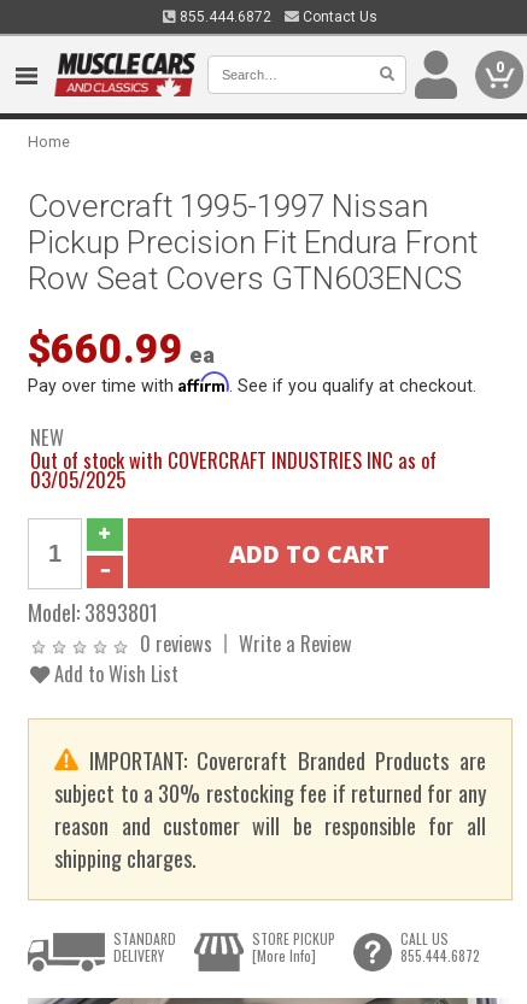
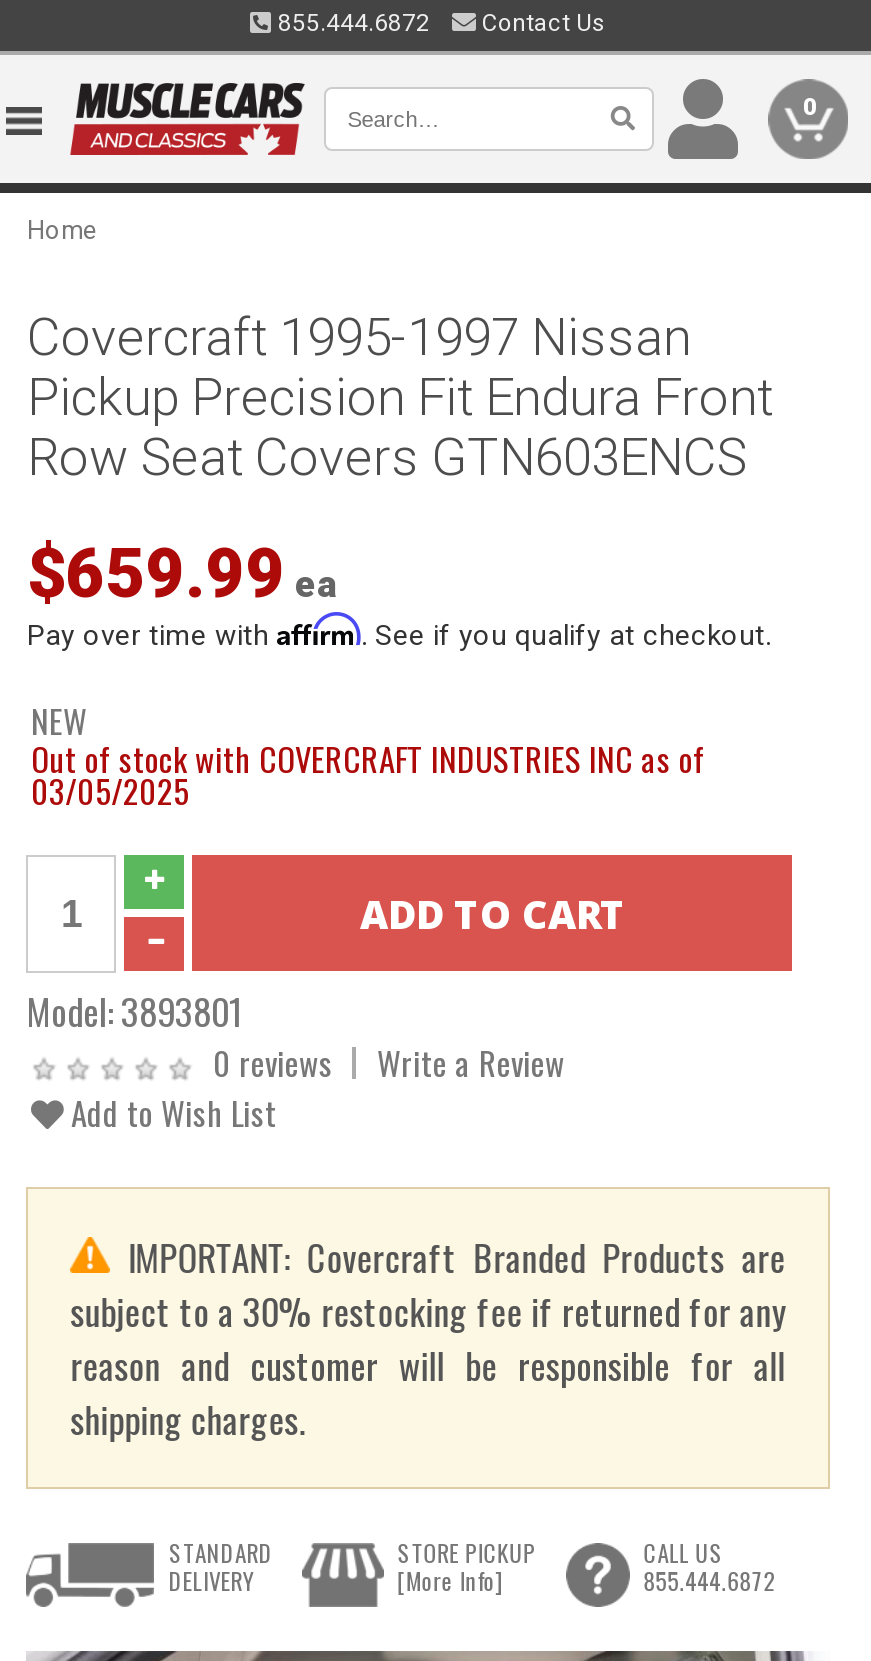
[28,325,215,372] $660.99 ea -> [27,535,337,613] $659.99 ea

